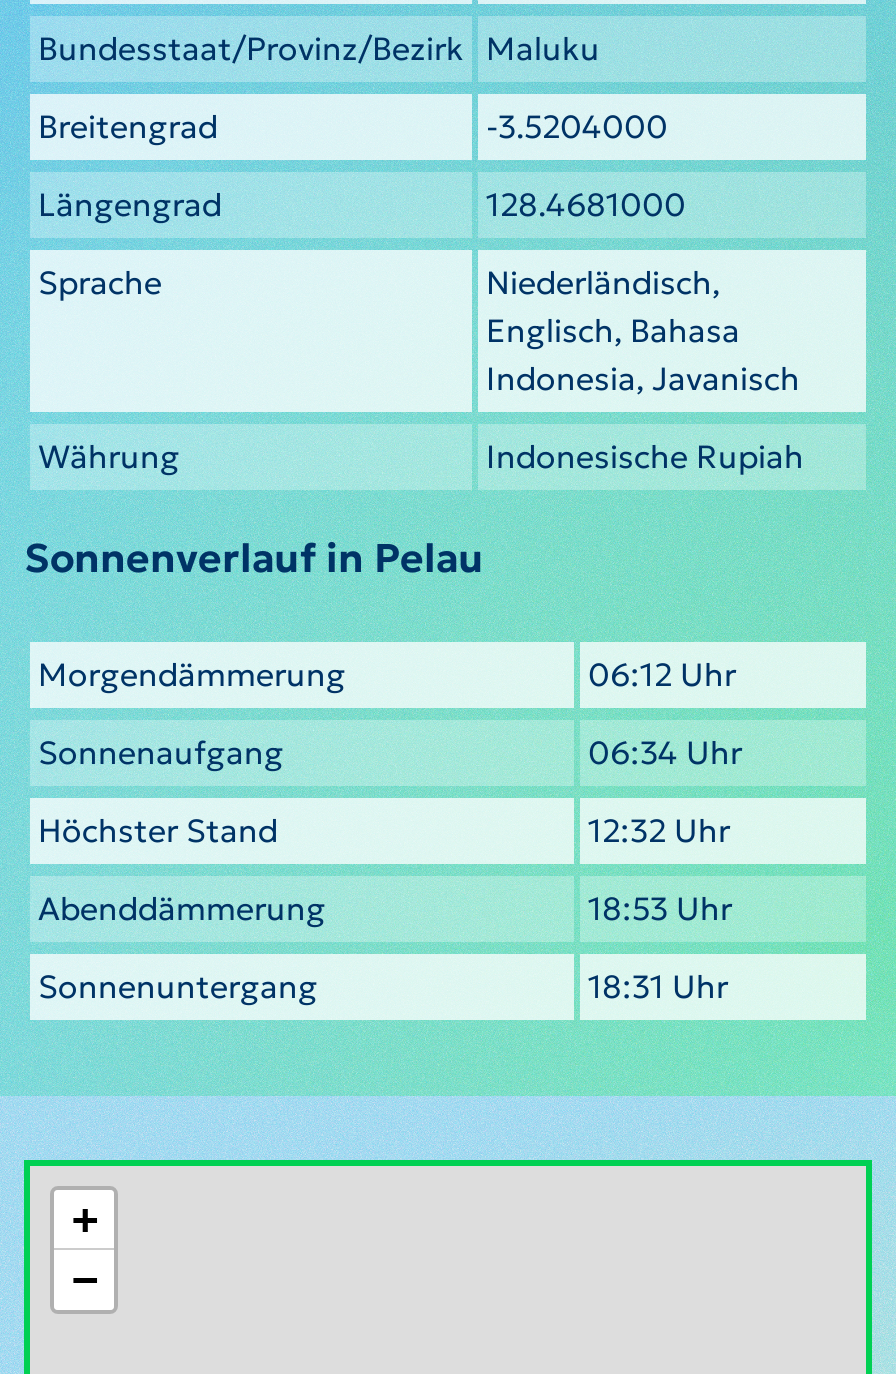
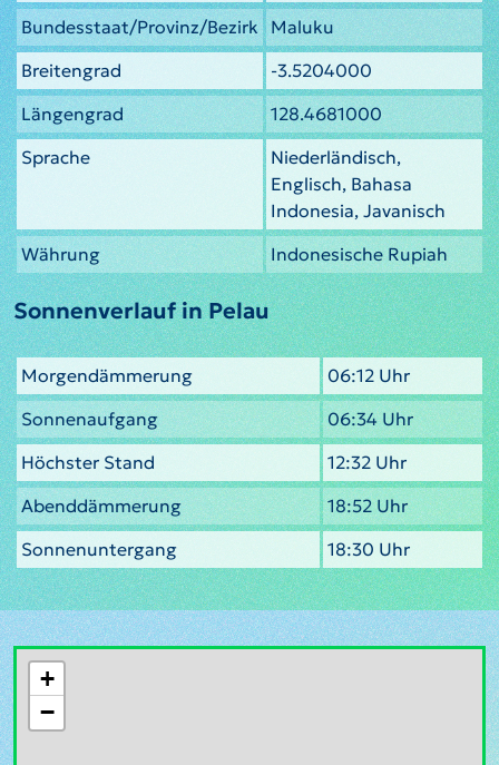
[588,888,732,928] 18:53 Uhr -> [327,494,408,517] 18:52 Uhr
[588,966,728,1006] 18:31 Uhr -> [327,538,410,560] 18:30 Uhr

